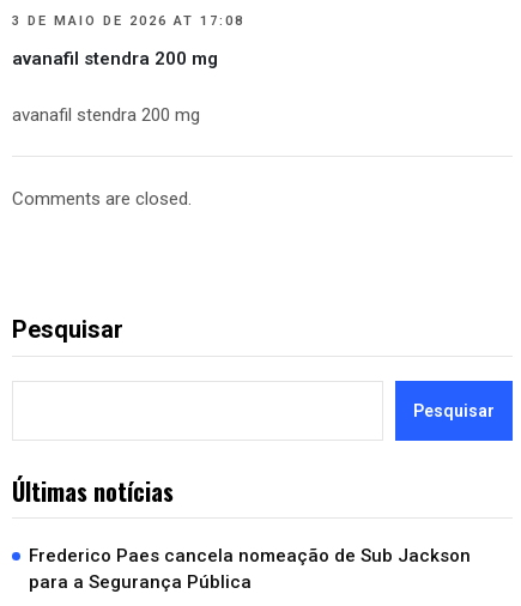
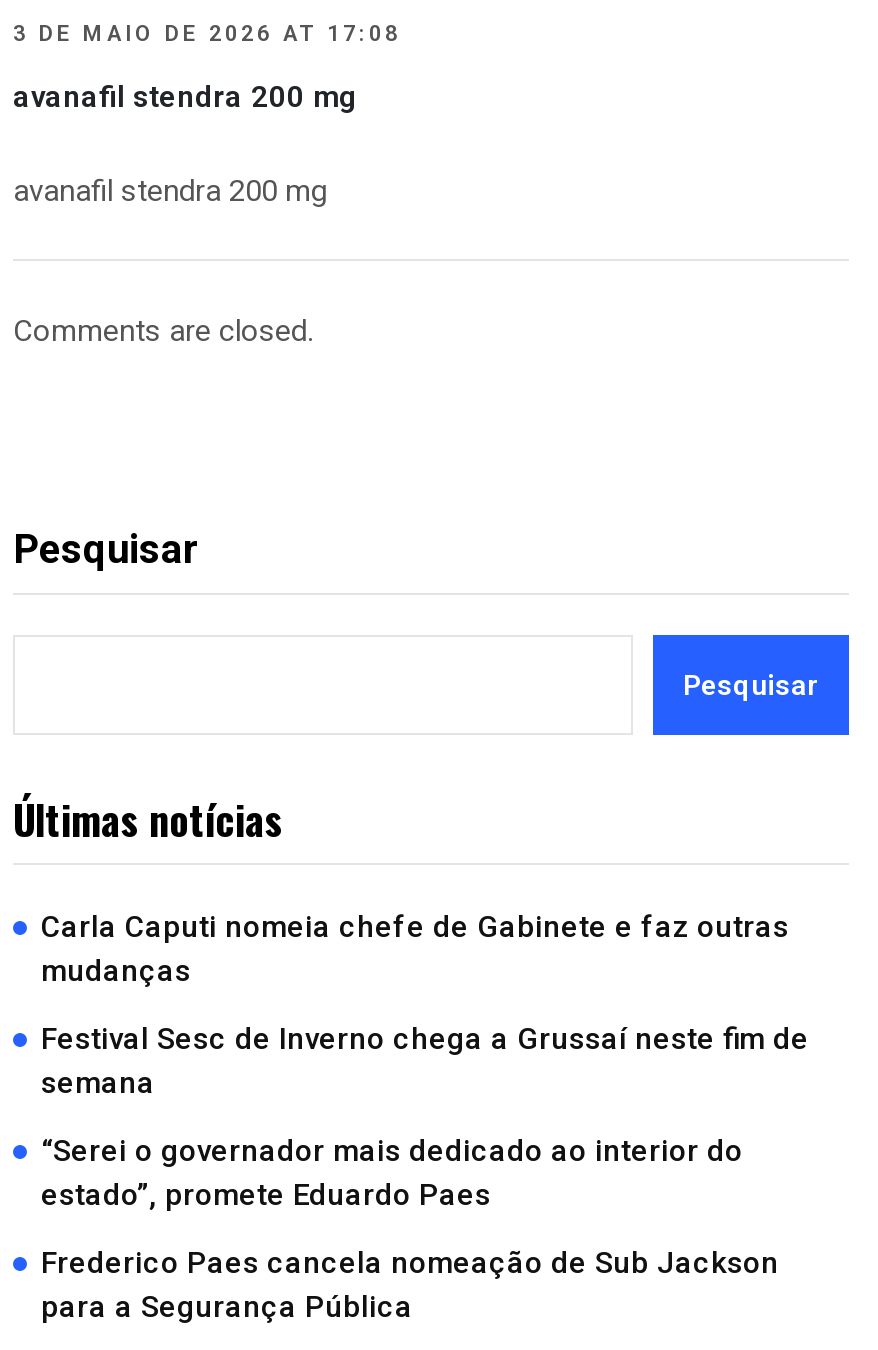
none -> [41,909,809,1213] Carla Caputi nomeia chefe de Gabinete e faz outras | mudanças | Festival Sesc de Inverno chega a Grussaí neste fim de | semana | “Serei o governador mais dedicado ao interior do | estado”, promete Eduardo Paes

